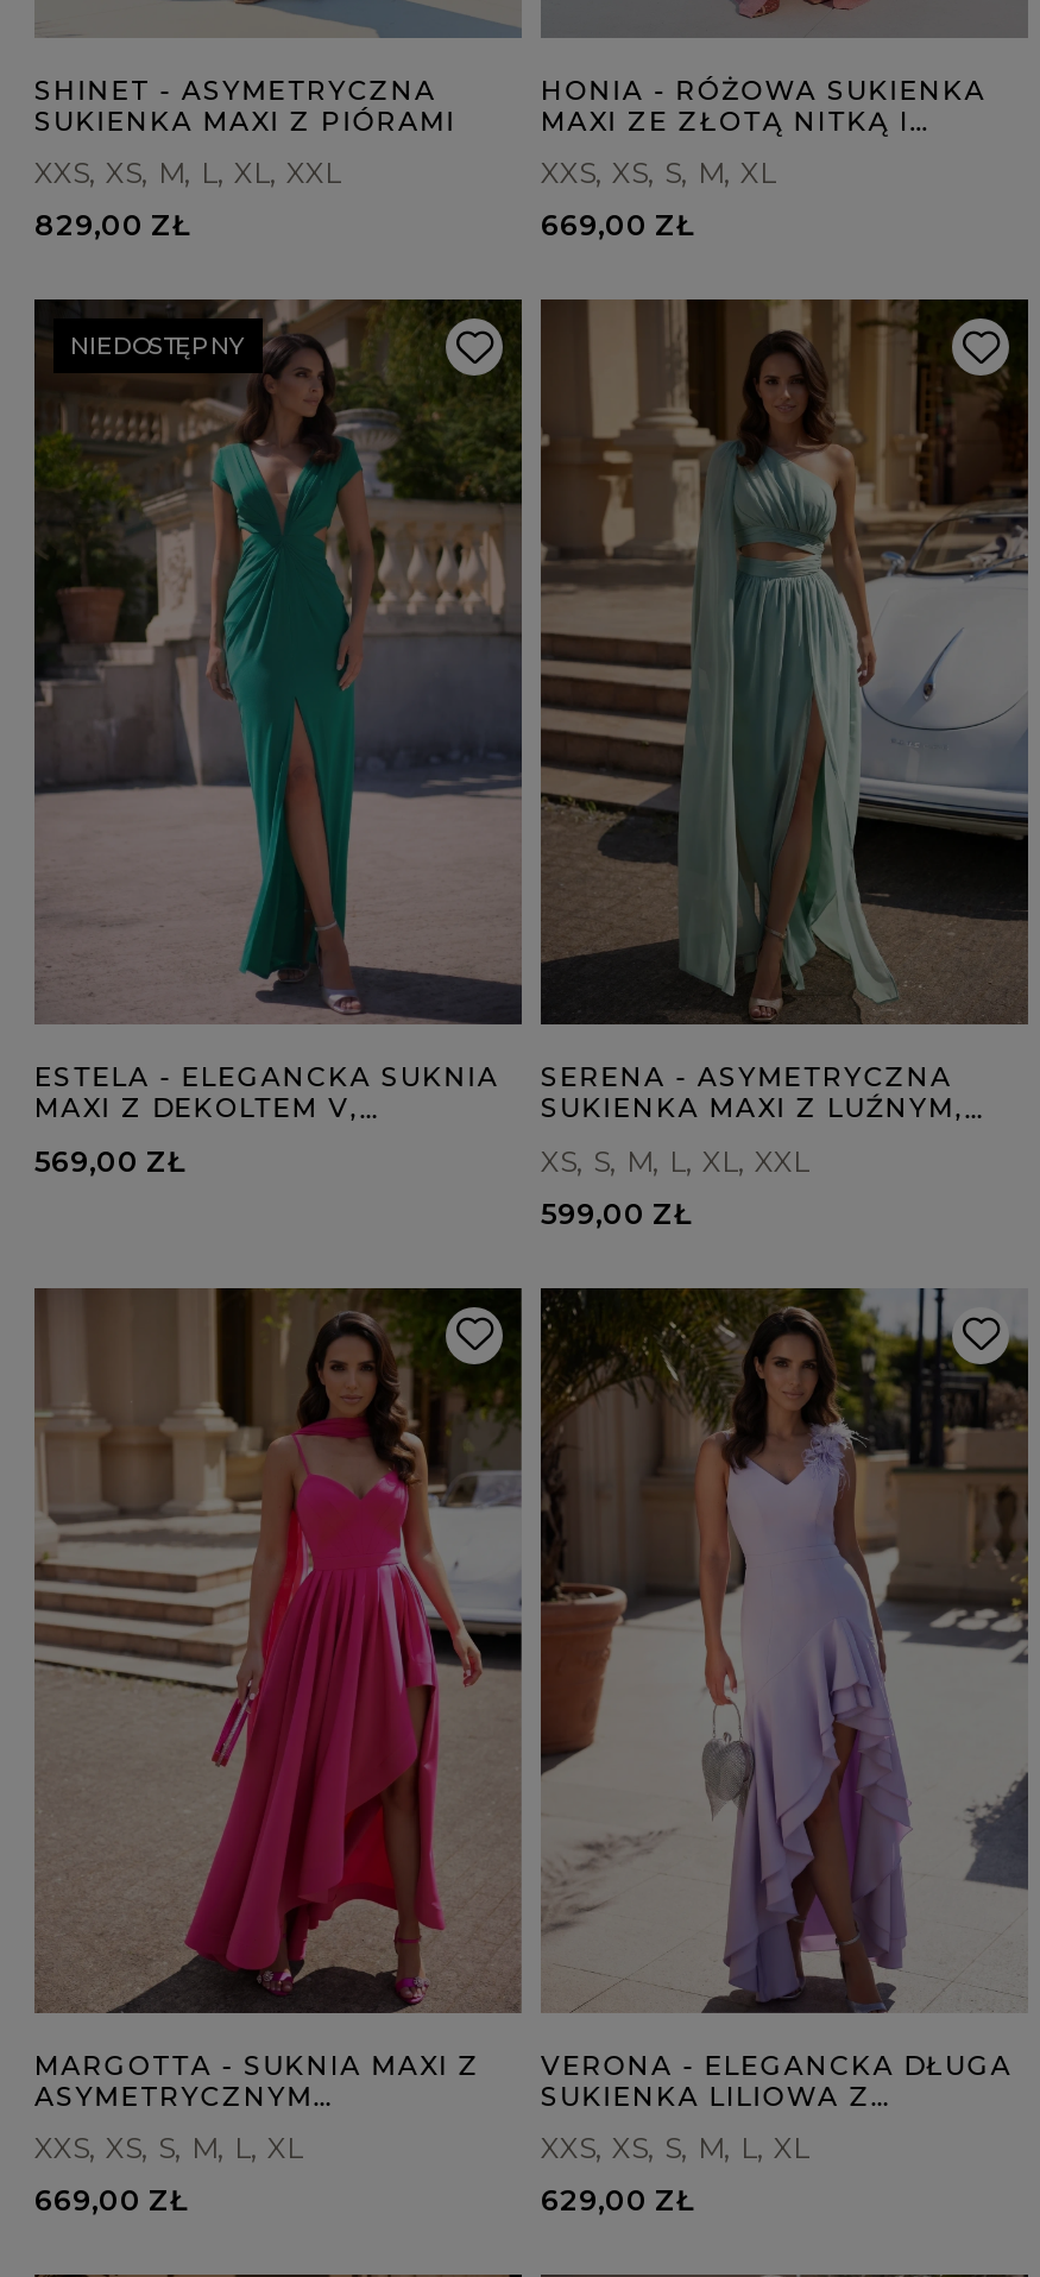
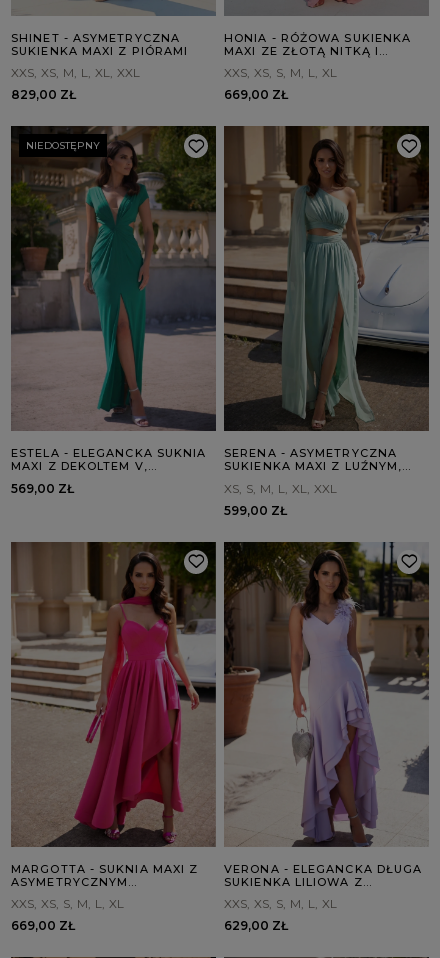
[541,155,776,191] XXS XS S M XL -> [224,65,337,80] XXS XS S M L XL

